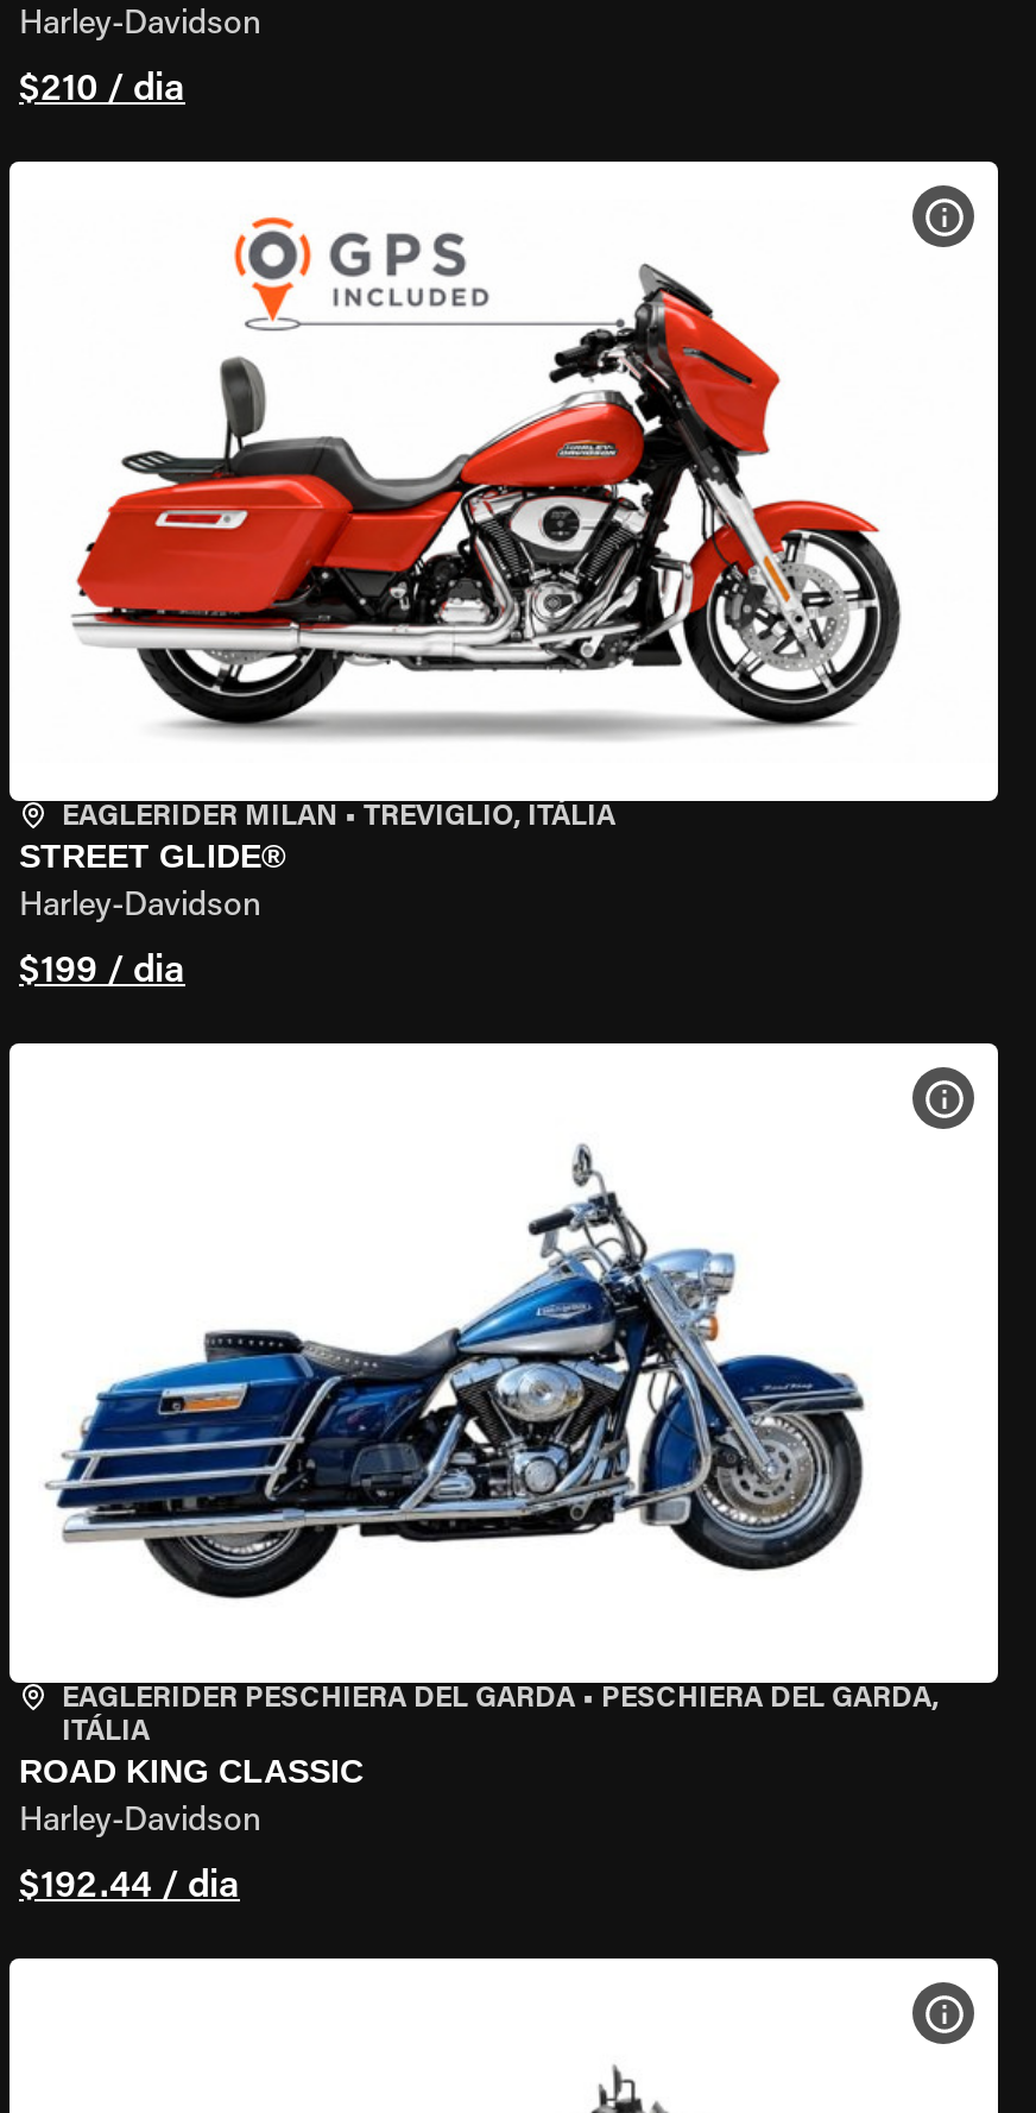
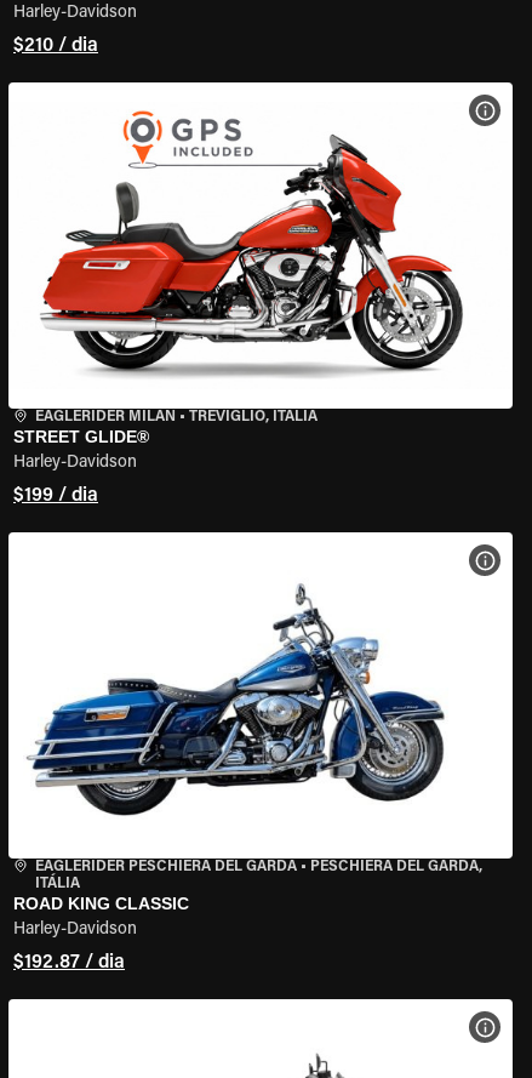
[19,1868,240,1906] $192.44 / dia -> [13,953,125,973] $192.87 / dia

